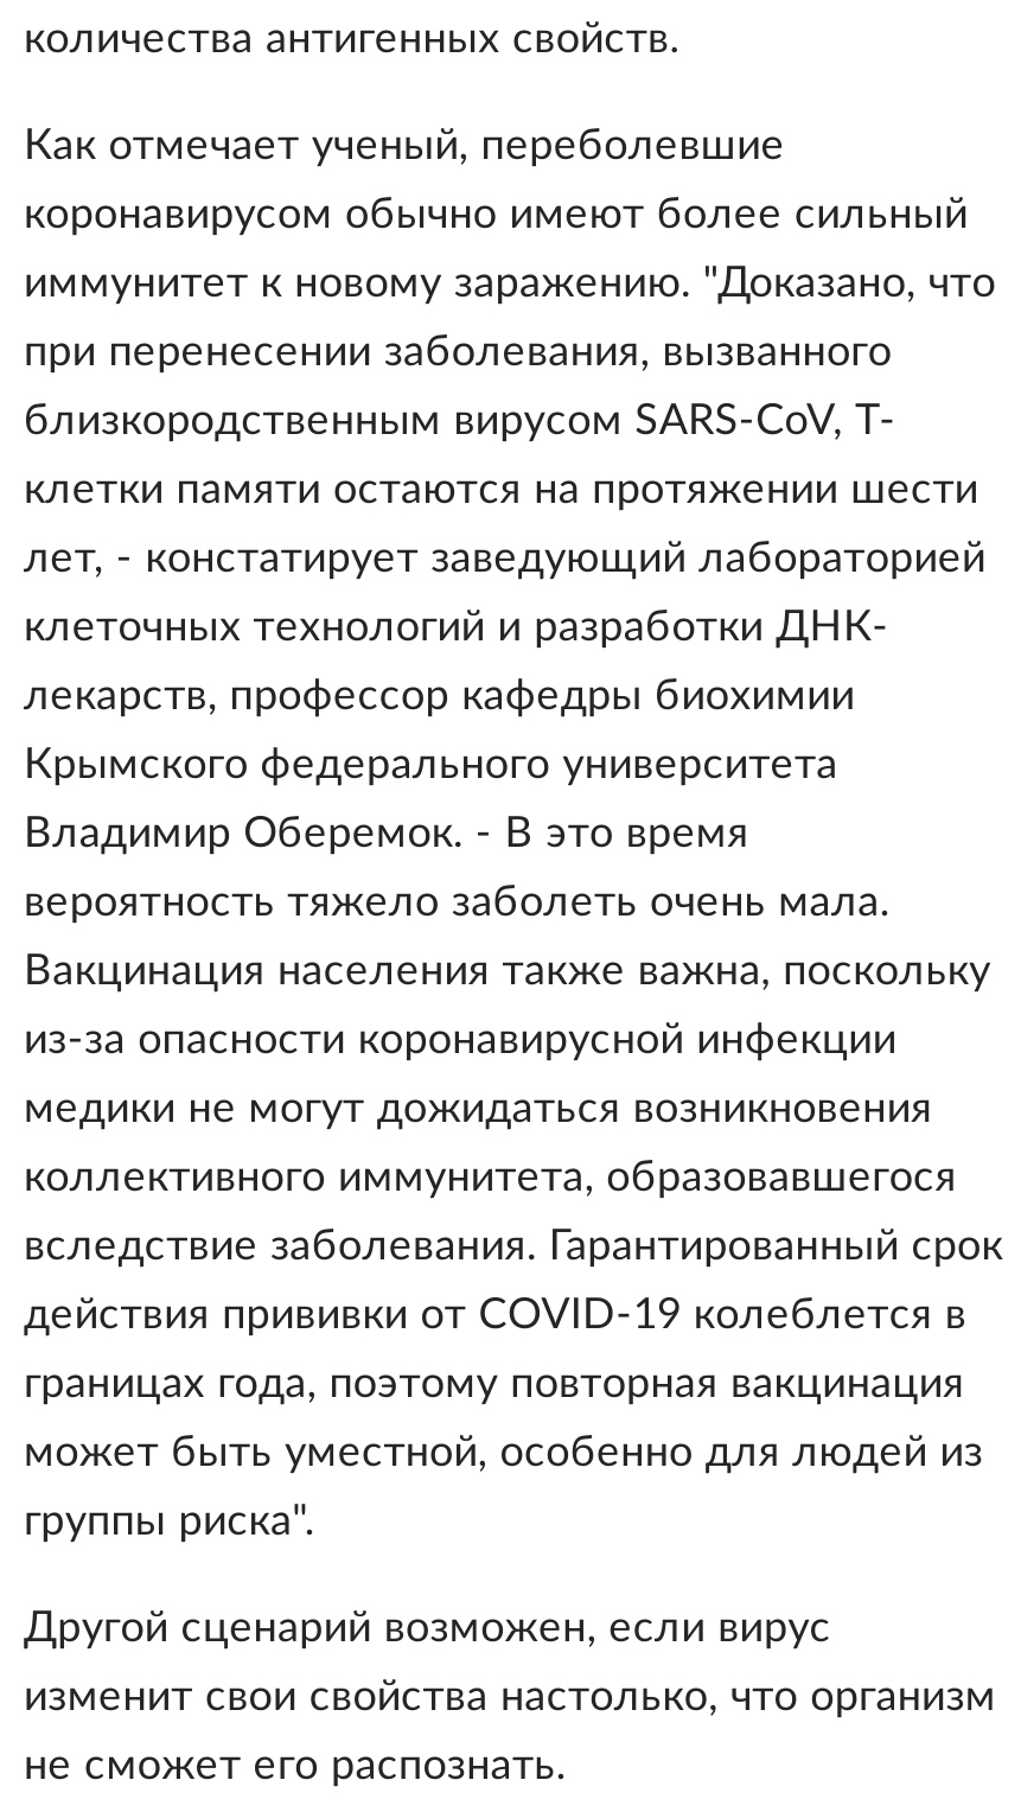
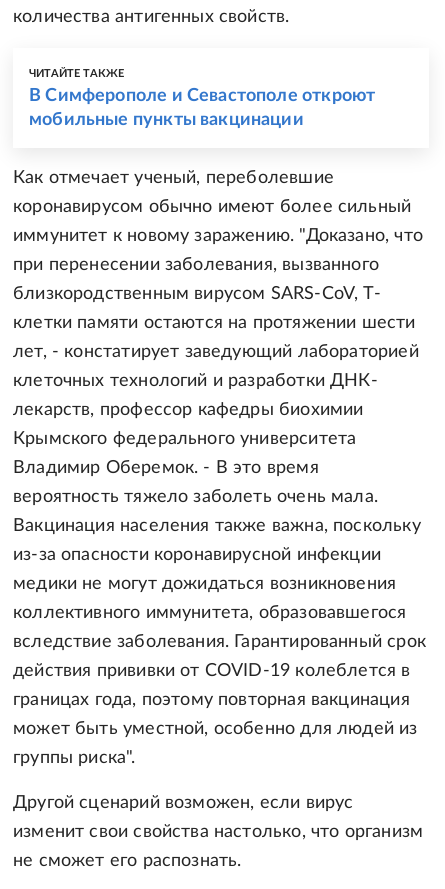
none -> [29,68,375,129] ЧИТАЙТЕ ТАКЖЕ | В Симферополе и Севастополе откроют | мобильные пункты вакцинации

